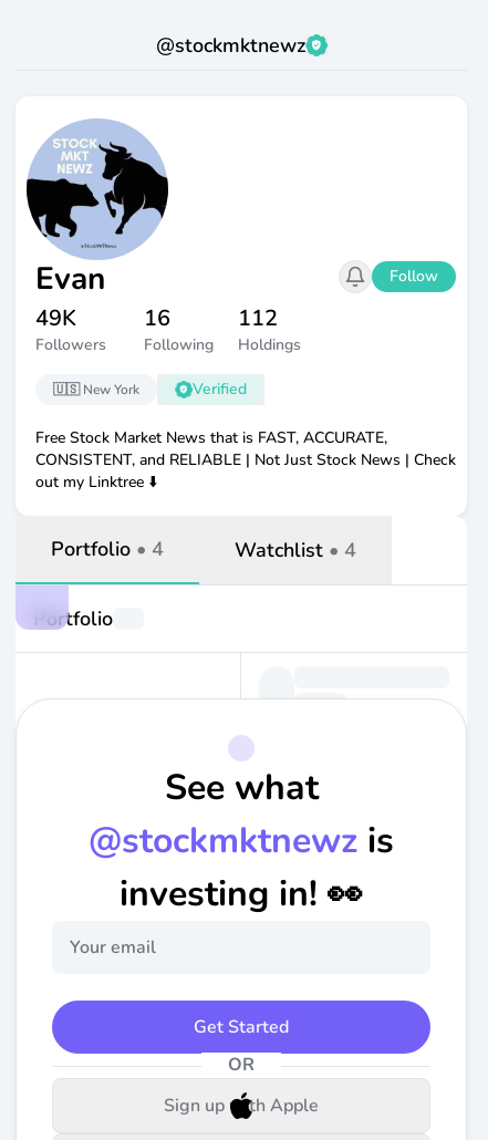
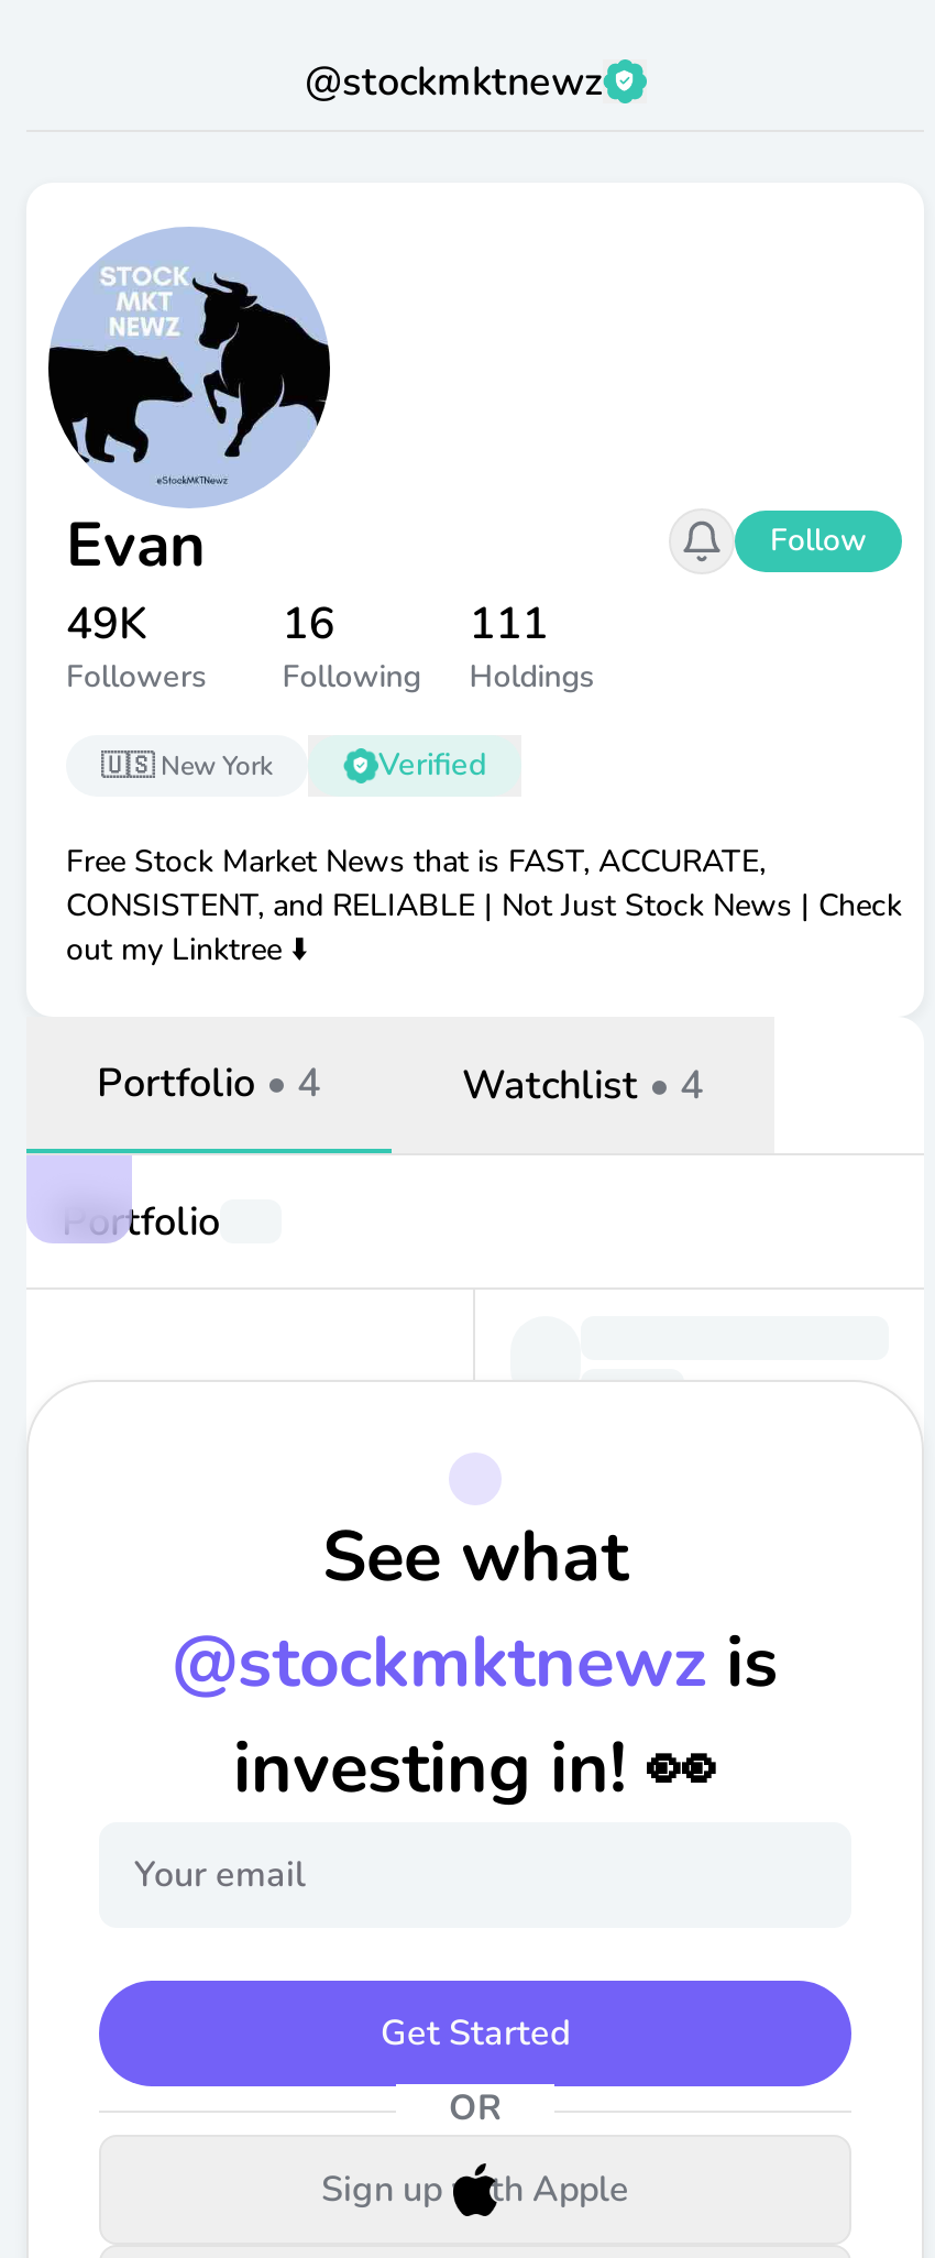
[238,303,278,333] 112 -> [469,594,548,654] 111

